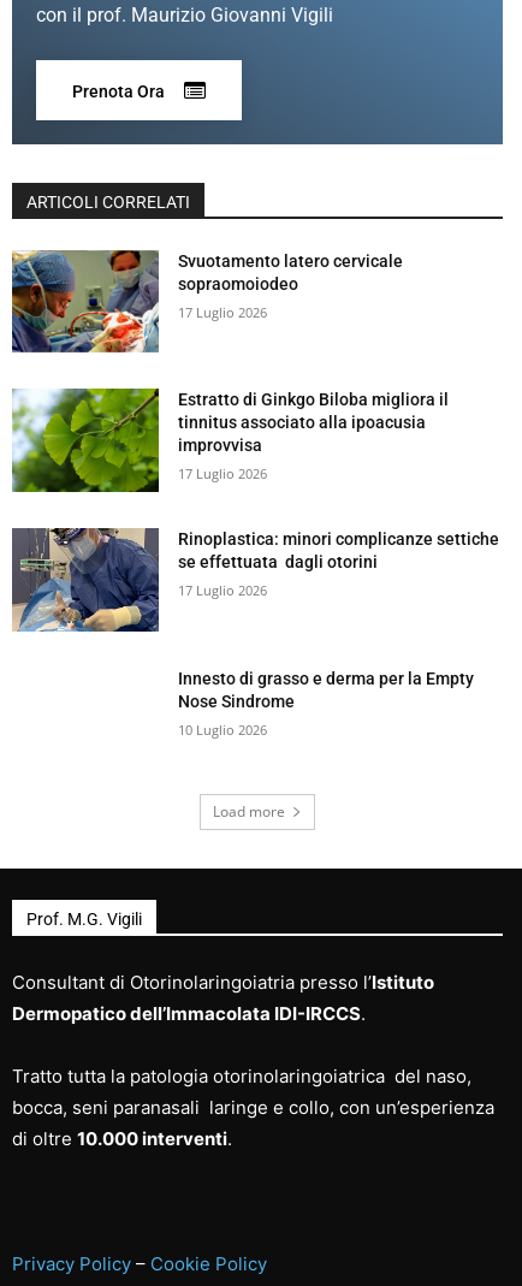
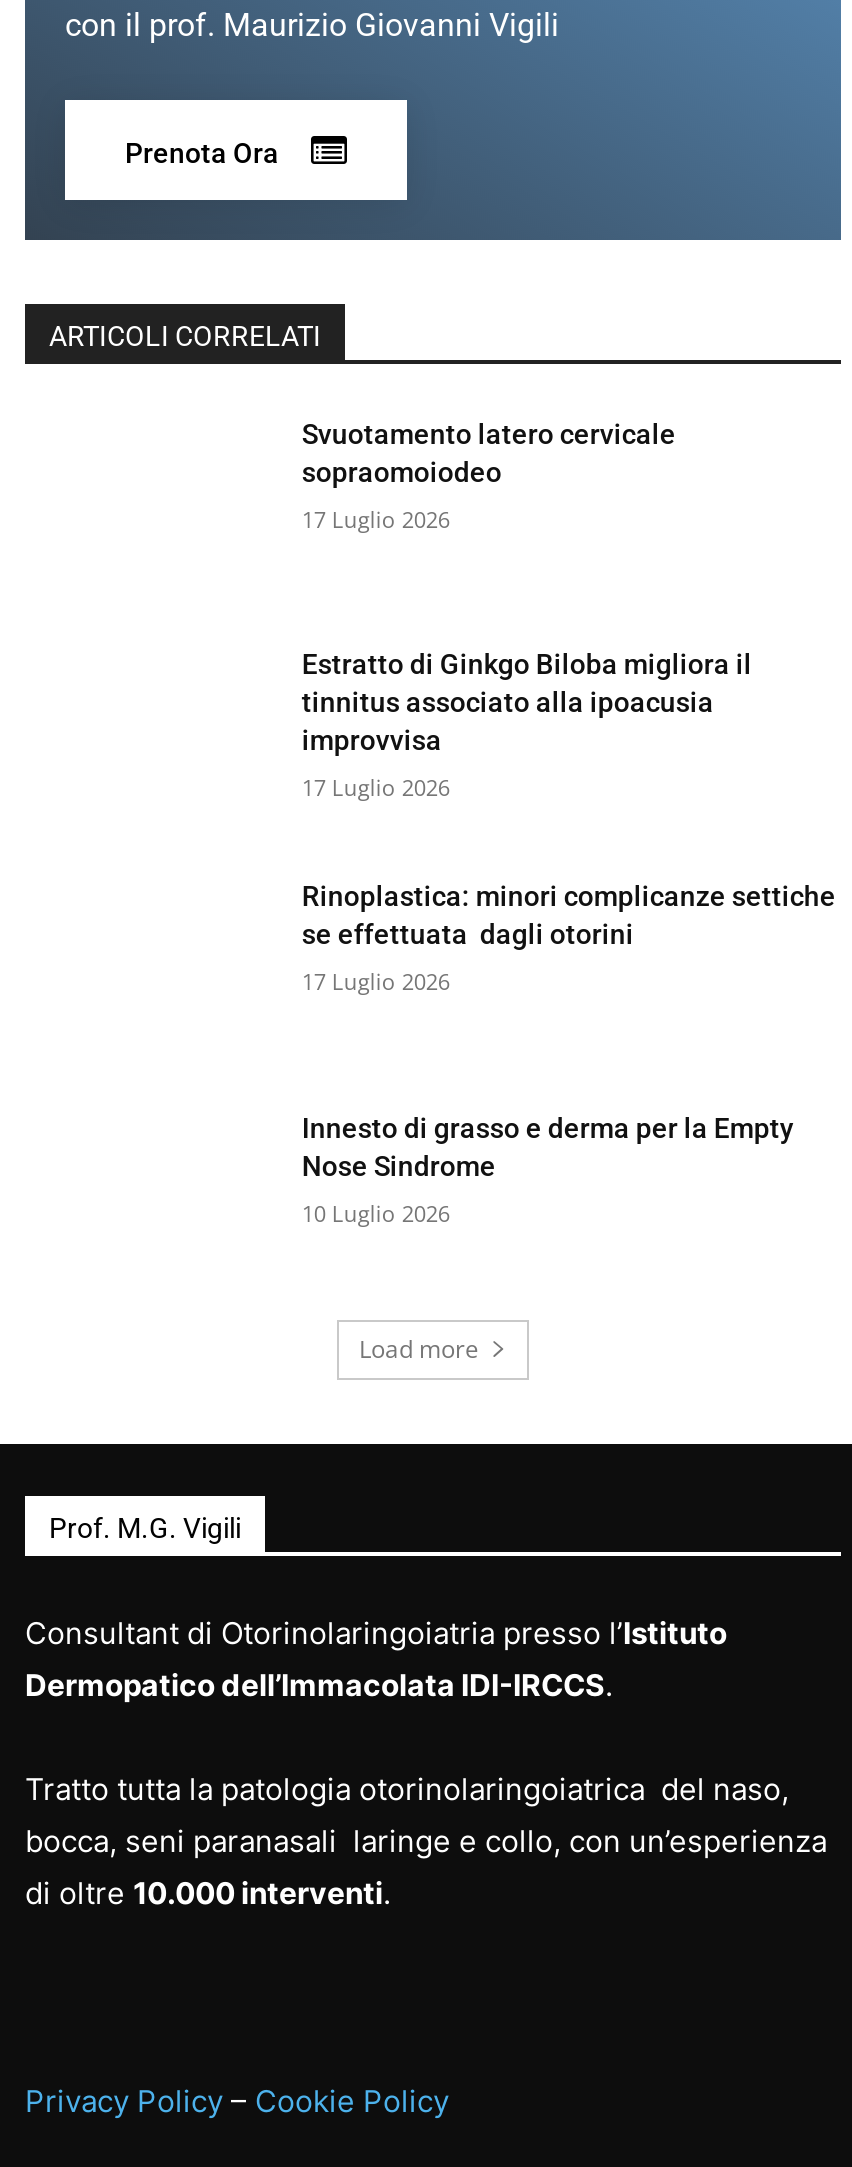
[11,249,160,354] [image] -> none
[11,387,160,493] [image] -> none
[11,527,160,633] [image] -> none

